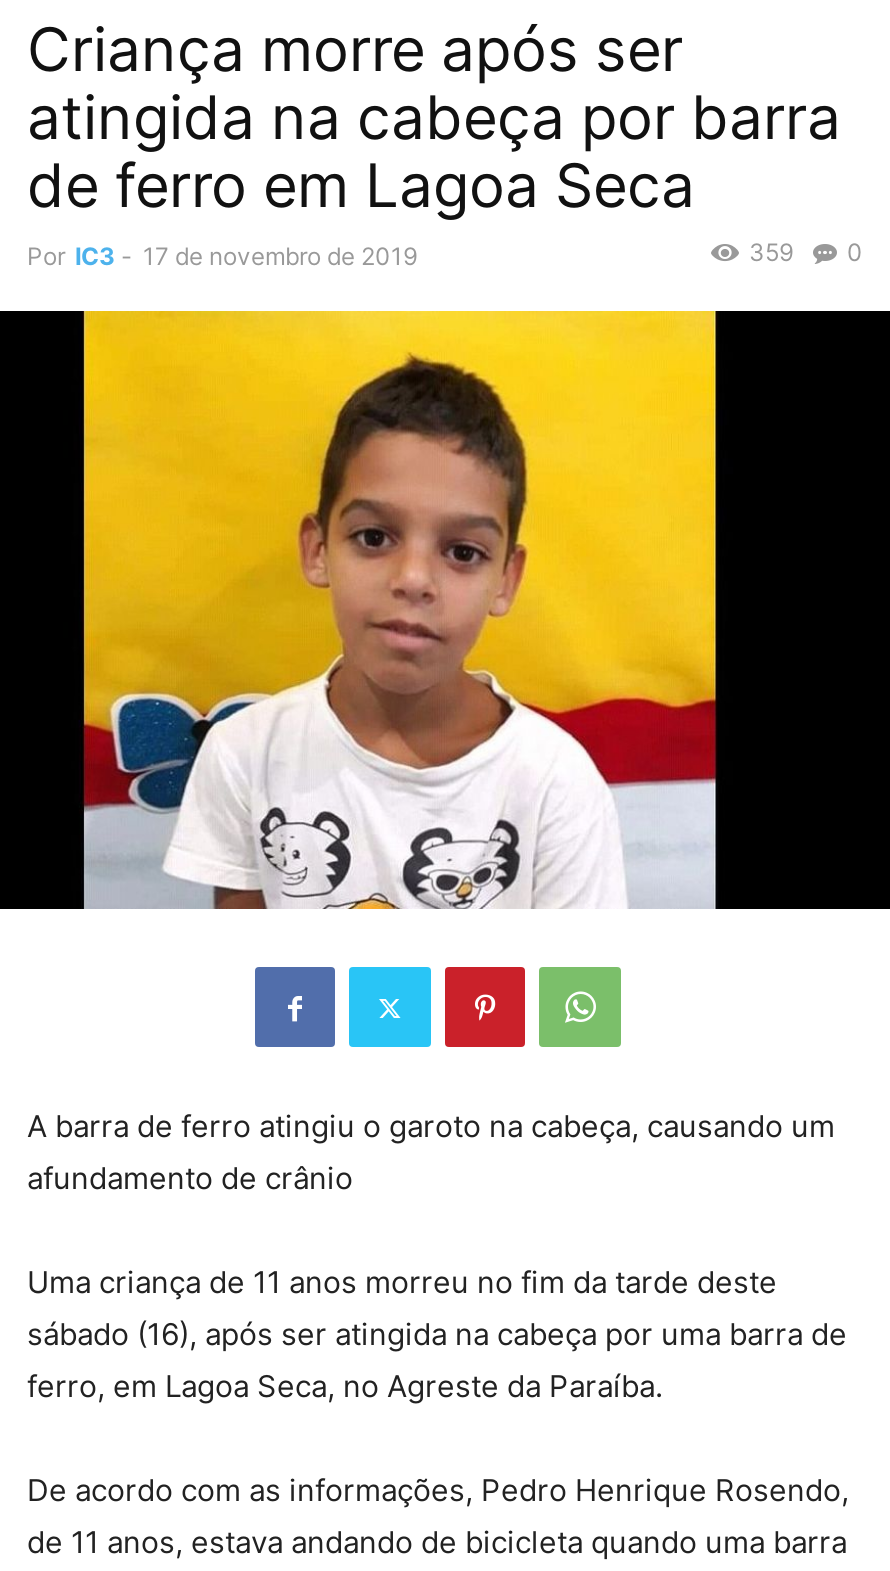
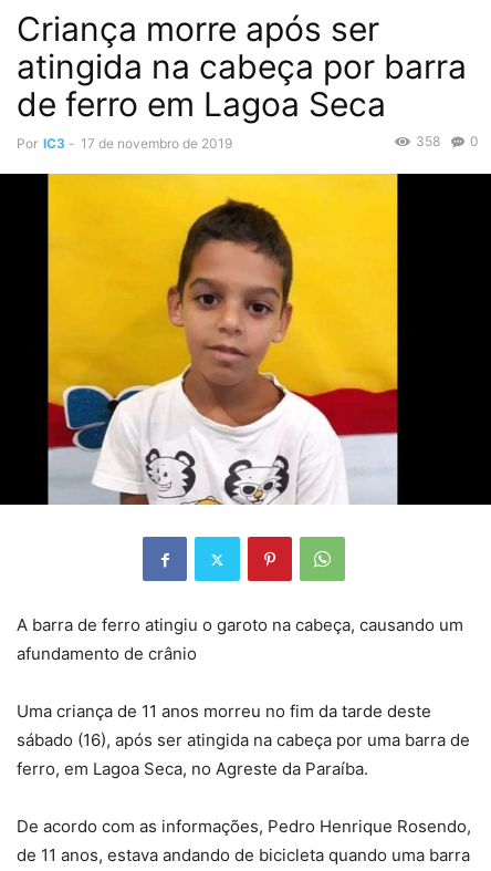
[749,237,863,267] 359 0 -> [416,133,479,149] 358 0

